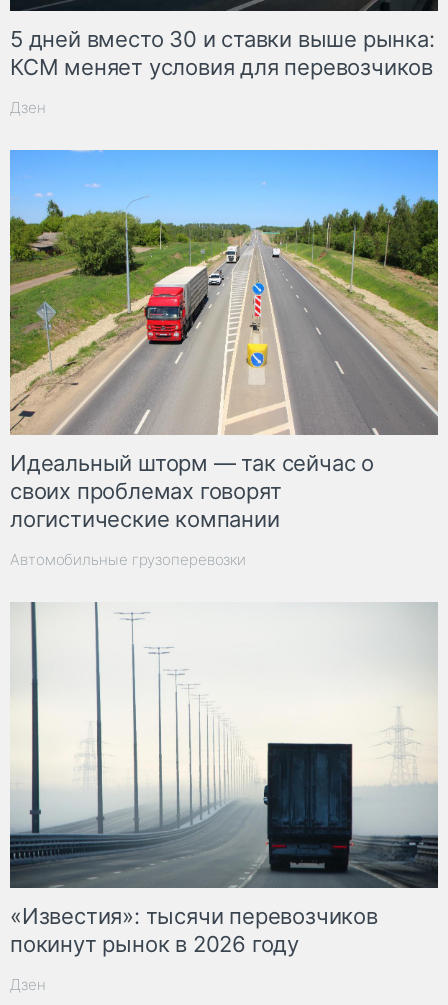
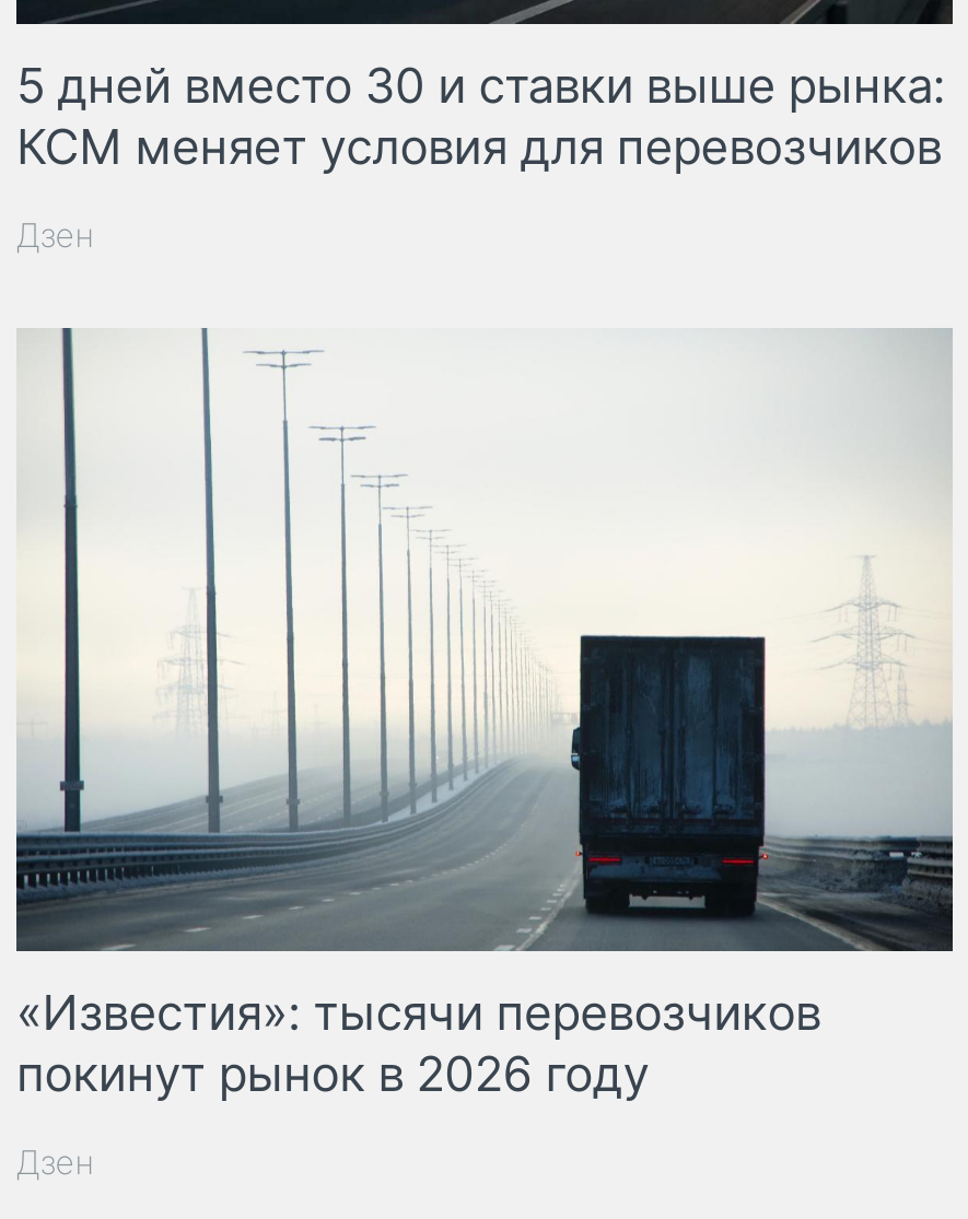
[9,149,439,569] [image] | Идеальный шторм — так сейчас о | своих проблемах говорят | логистические компании | Автомобильные грузоперевозки -> none

